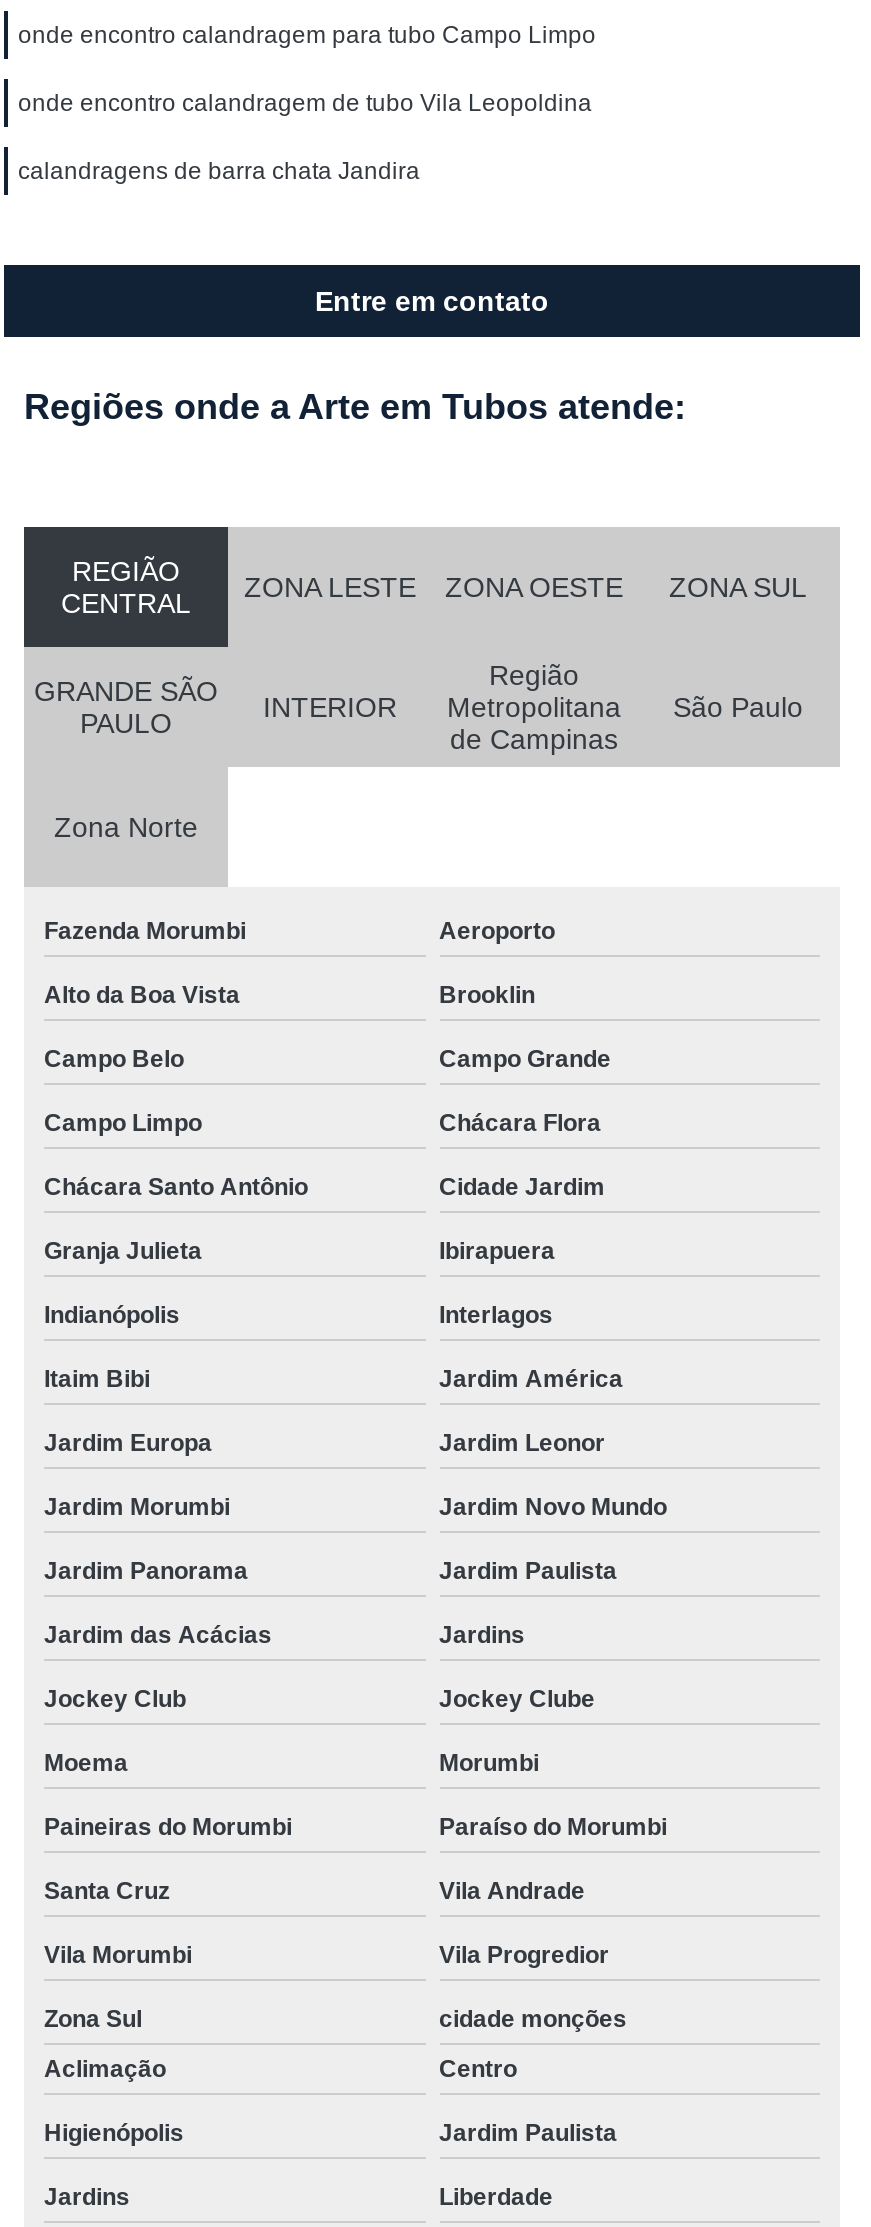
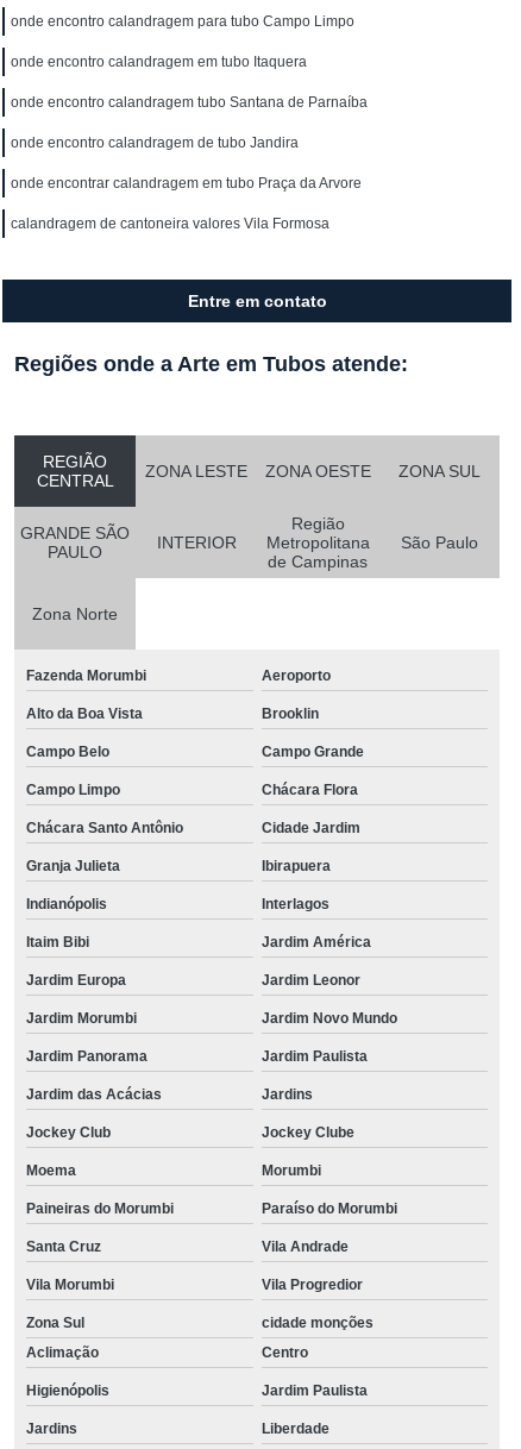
[18,89,592,185] onde encontro calandragem de tubo Vila Leopoldina | calandragens de barra chata Jandira -> [11,54,368,232] onde encontro calandragem em tubo Itaquera | onde encontro calandragem tubo Santana de Parnaíba | onde encontro calandragem de tubo Jandira | onde encontrar calandragem em tubo Praça da Arvore | calandragem de cantoneira valores Vila Formosa

